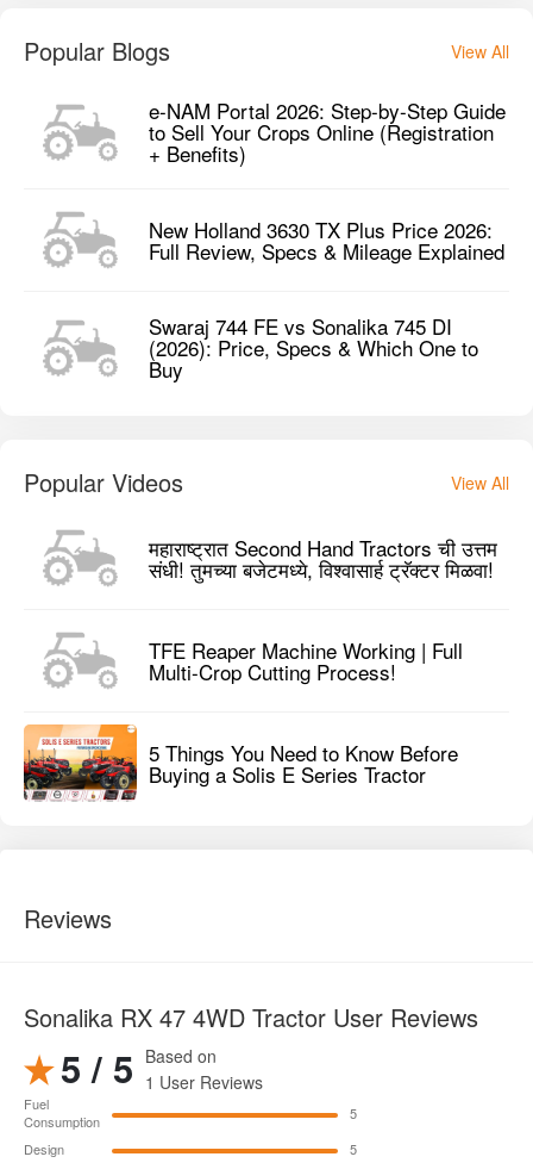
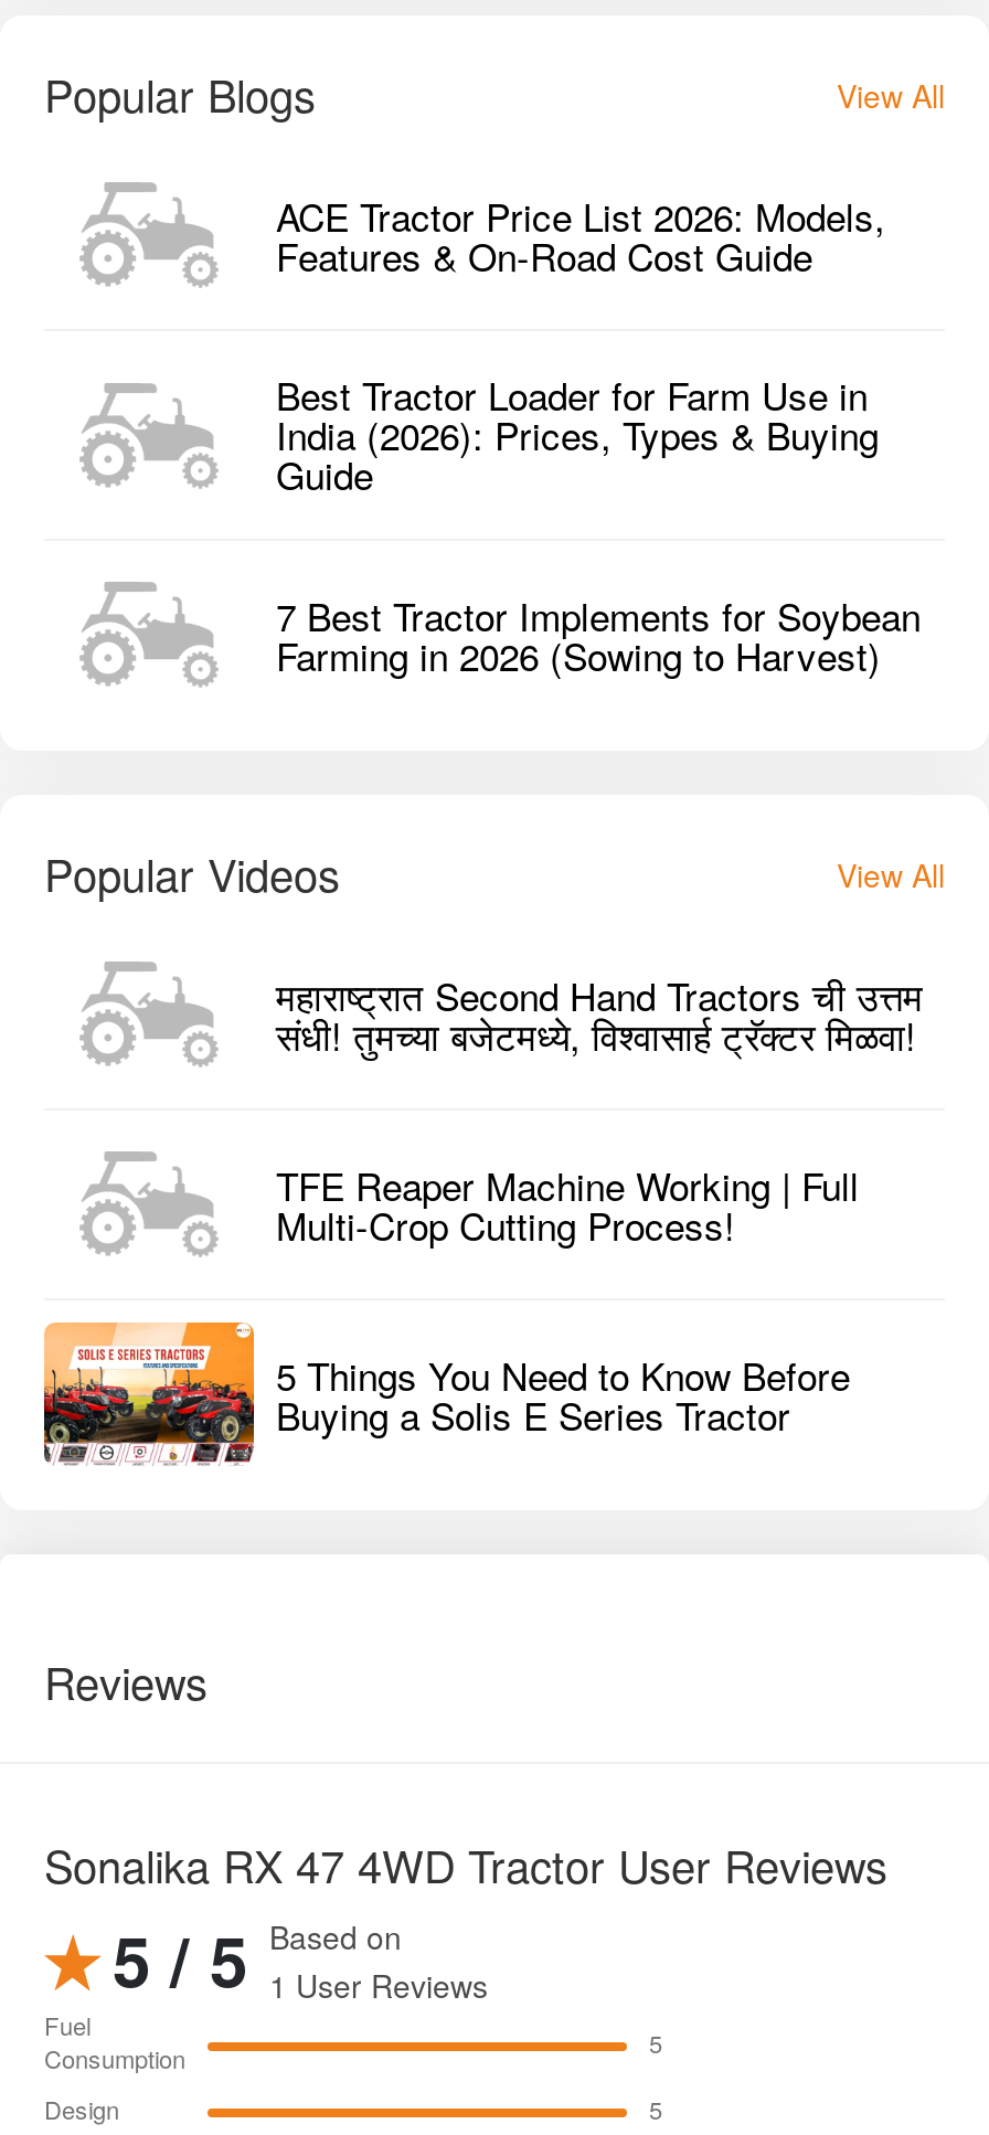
[149,96,506,168] e-NAM Portal 2026: Step-by-Step Guide | to Sell Your Crops Online (Registration | + Benefits) -> [276,187,885,282] ACE Tractor Price List 2026: Models, | Features & On-Road Cost Guide
[149,214,504,265] New Holland 3630 TX Plus Price 2026: | Full Review, Specs & Mileage Explained -> [276,367,879,502] Best Tractor Loader for Farm Use in | India (2026): Prices, Types & Buying | Guide
[149,311,478,384] Swaraj 744 FE vs Sonalika 745 DI | (2026): Price, Specs & Which One to | Buy -> [276,587,921,682] 7 Best Tractor Implements for Soybean | Farming in 2026 (Sowing to Harvest)

